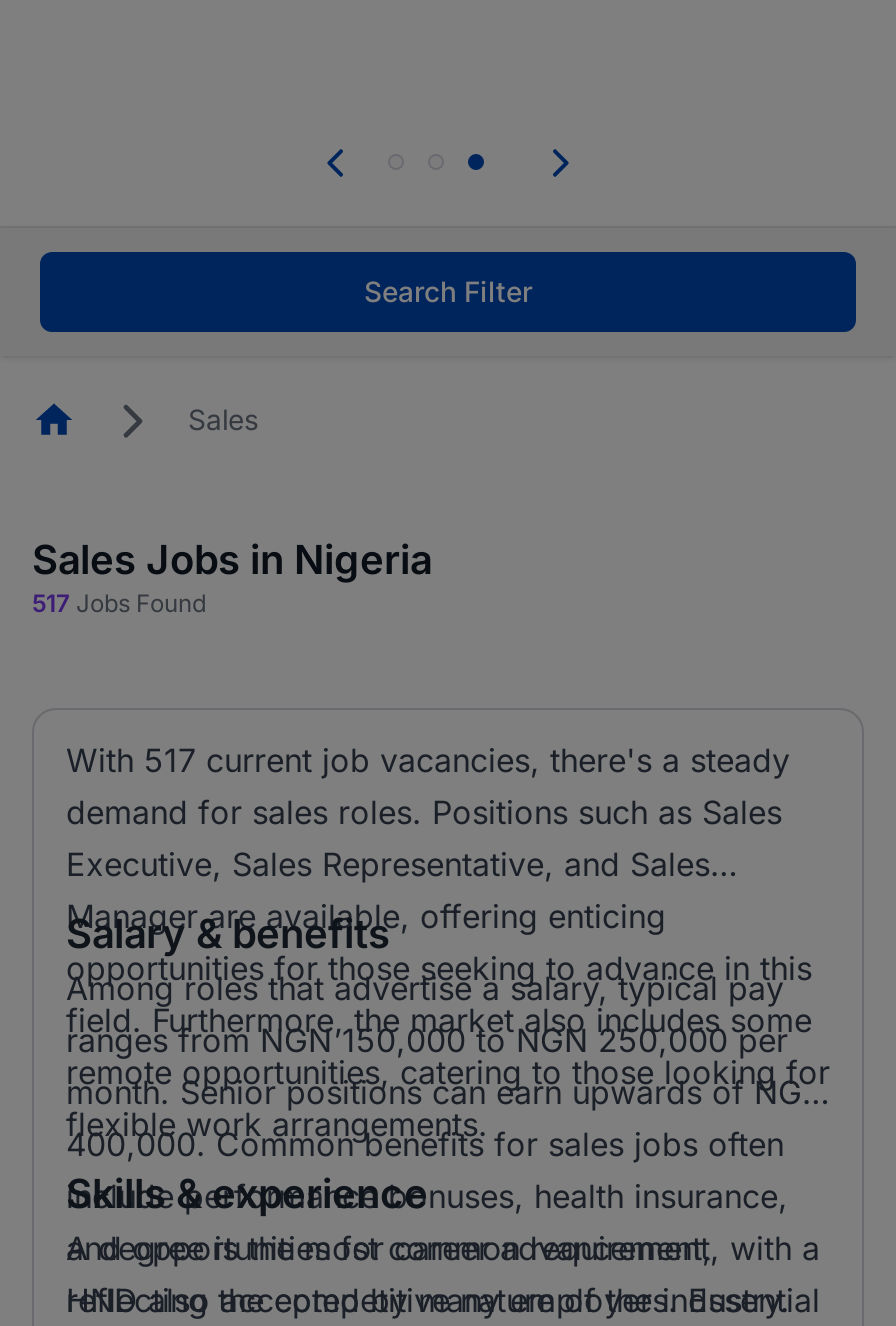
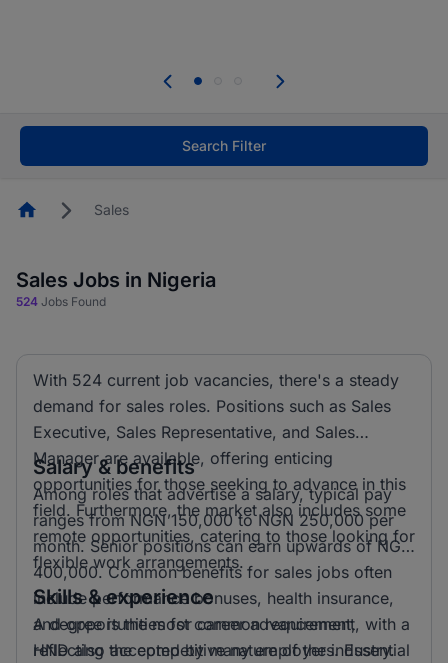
[32,588,206,618] 517 Jobs Found -> [16,294,106,309] 524 Jobs Found
[66,740,790,780] With 517 current job vacancies, there's a steady -> [33,370,399,390] With 524 current job vacancies, there's a steady

